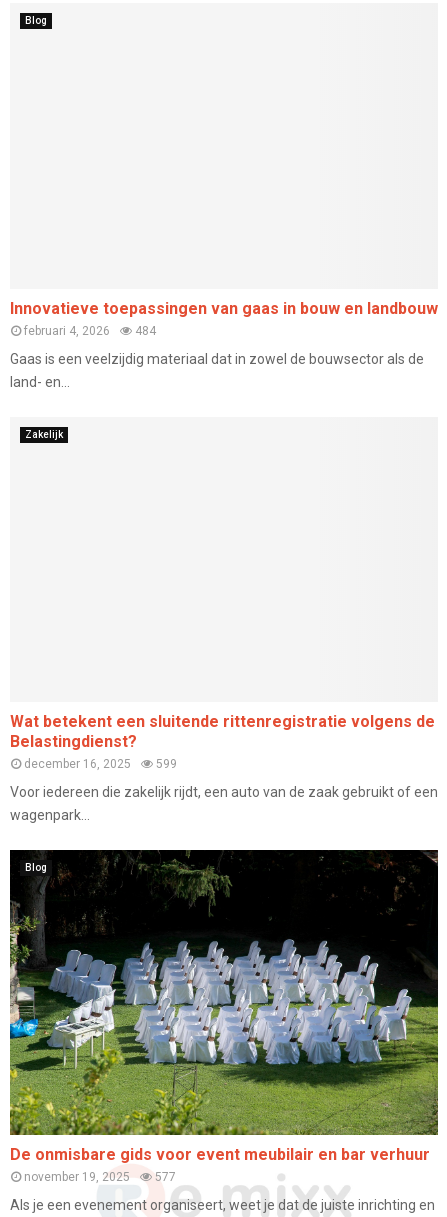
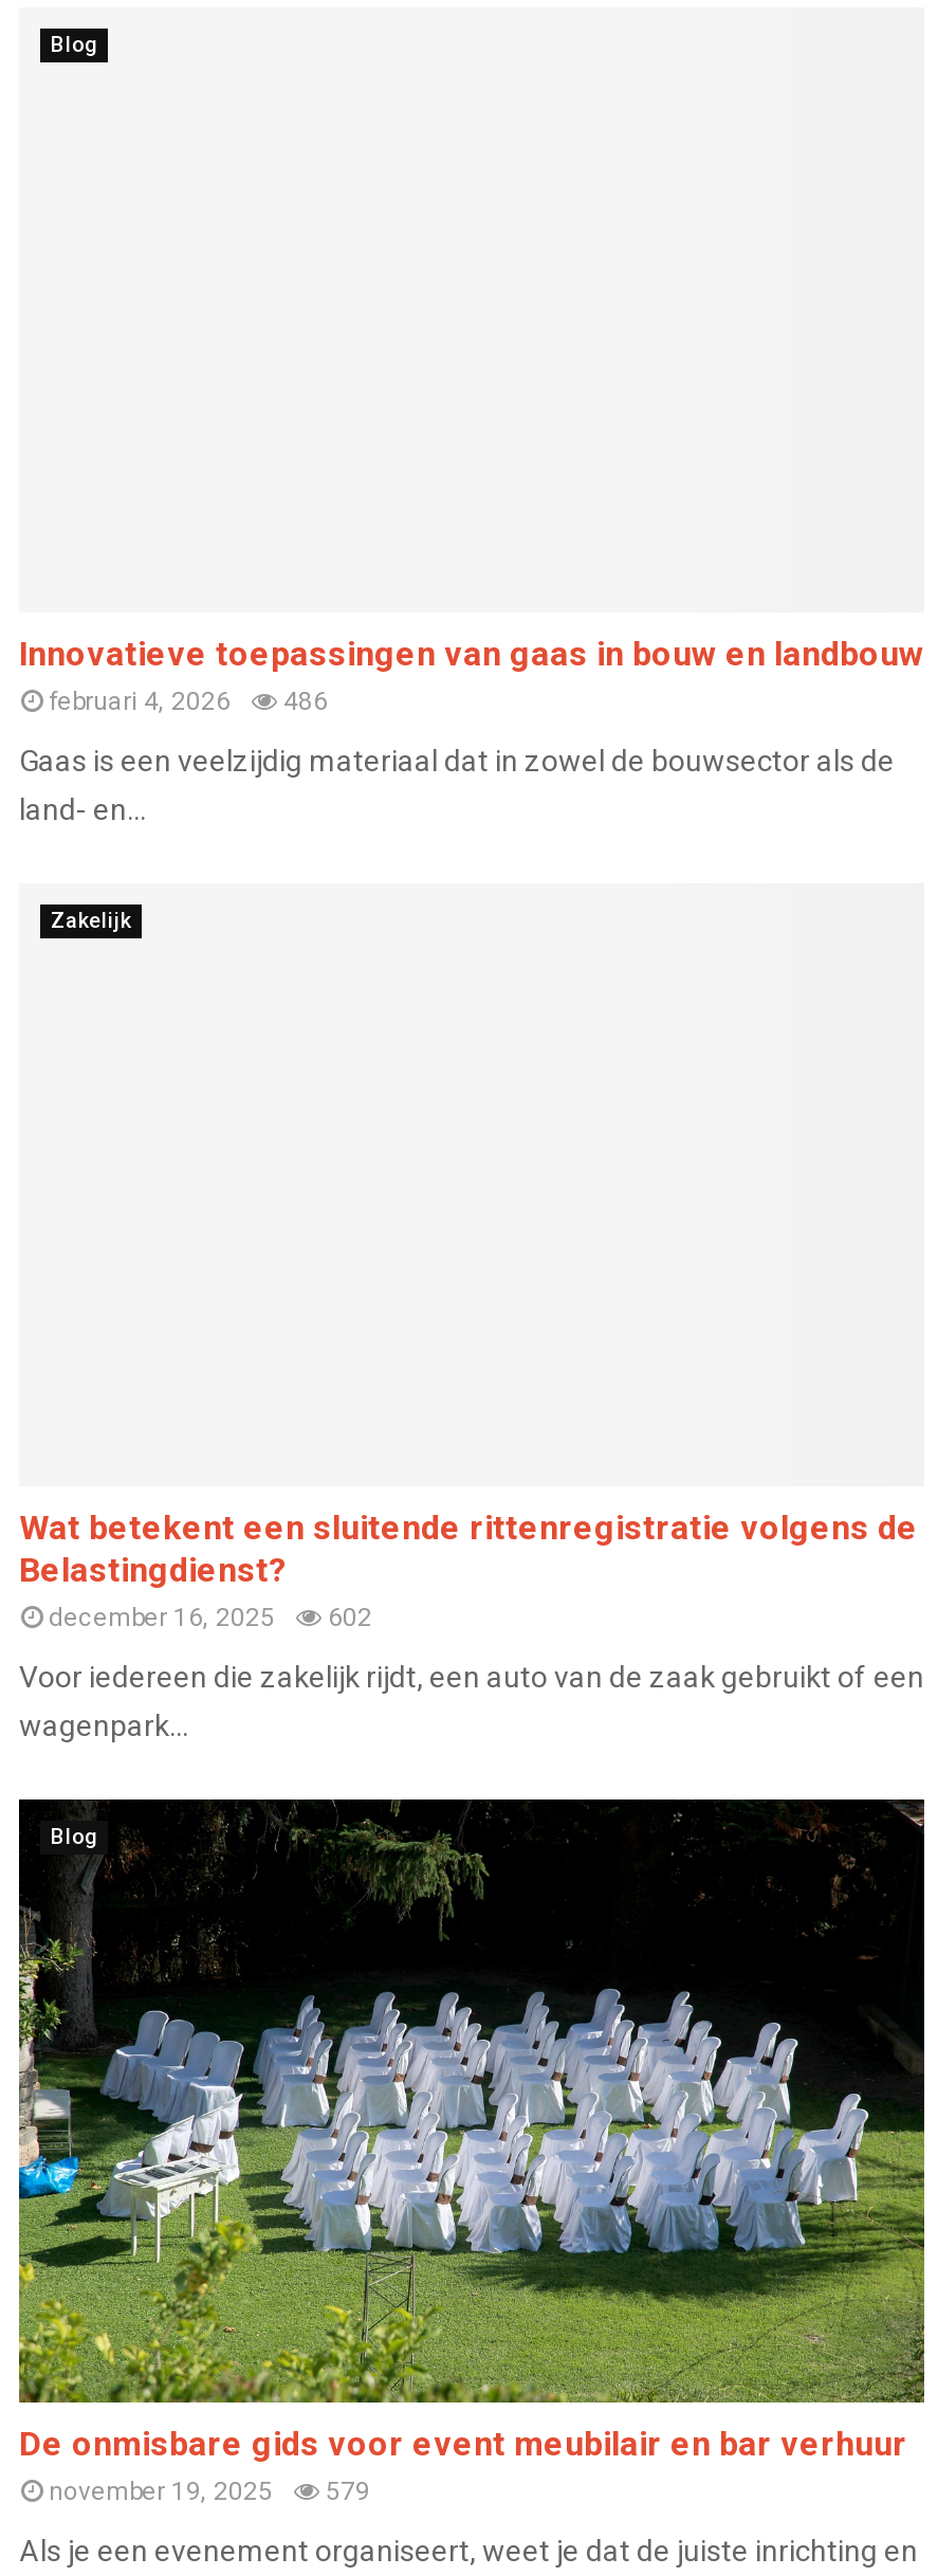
[24,324,156,338] februari 4, 2026 484 -> [49,686,328,715] februari 4, 2026 486
[24,757,177,771] december 16, 2025 599 -> [49,1603,372,1632] december 16, 2025 602
[24,1170,176,1184] november 19, 2025 577 -> [49,2477,370,2507] november 19, 2025 579

